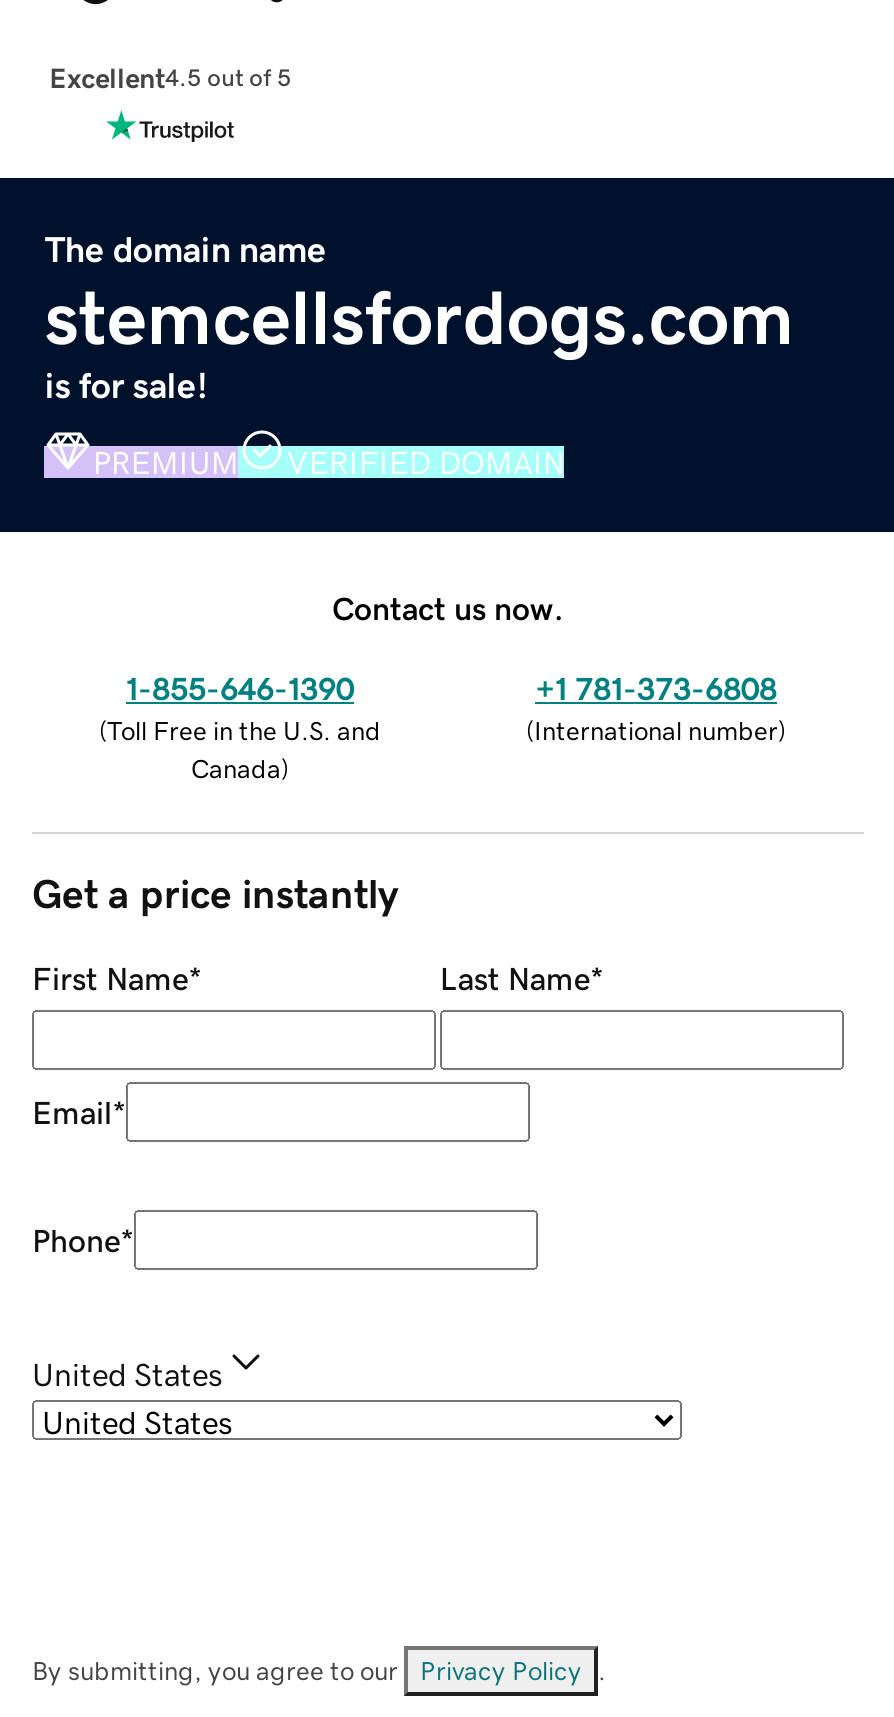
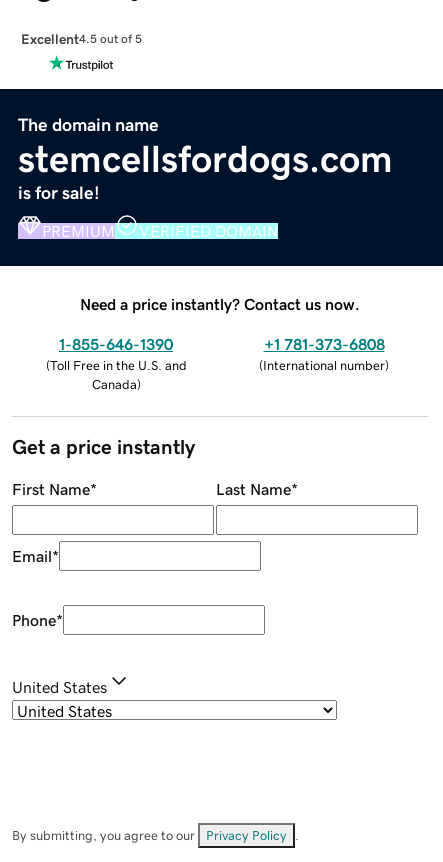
[332,591,564,623] Contact us now. -> [80,296,360,312] Need a price instantly? Contact us now.

